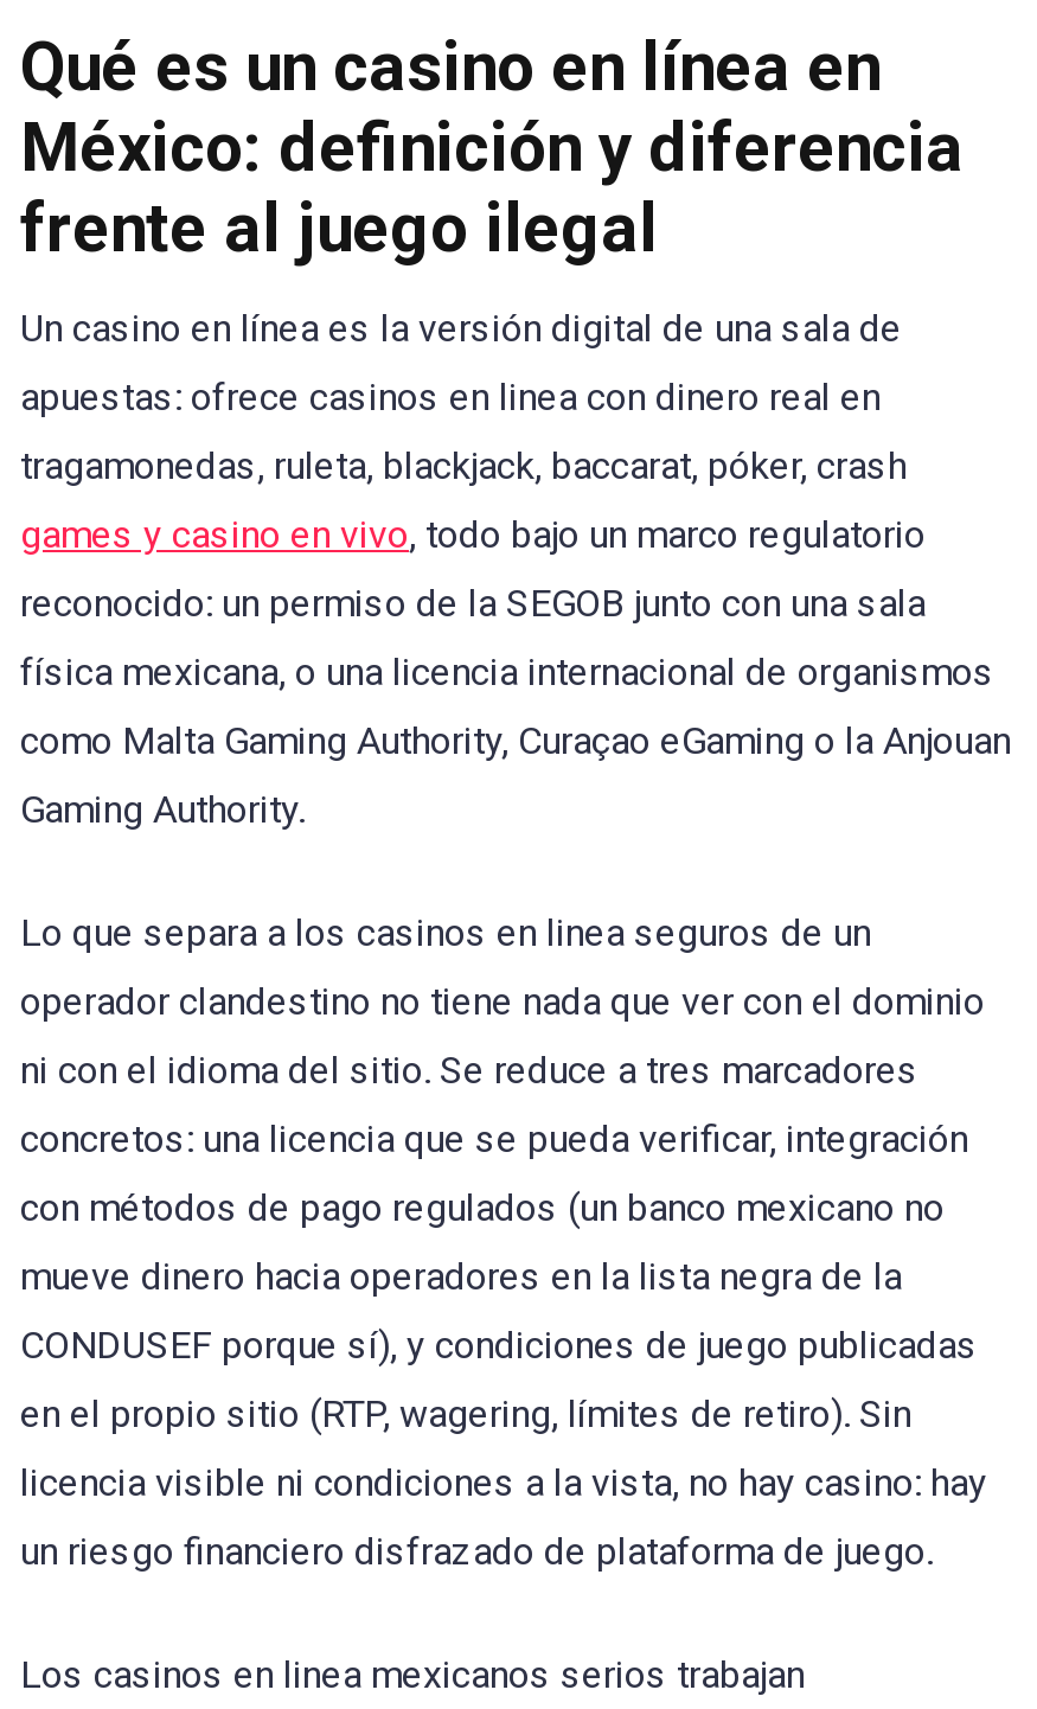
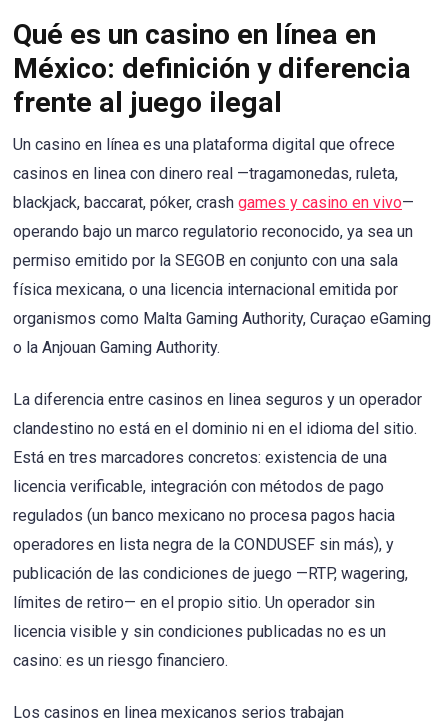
[20,305,902,350] Un casino en línea es la versión digital de una sala de -> [13,135,395,154] Un casino en línea es una plataforma digital que ofrece
[20,374,881,419] apuestas: ofrece casinos en linea con dinero real en -> [13,164,398,183] casinos en linea con dinero real —tragamonedas, ruleta,
[20,443,907,488] tragamonedas, ruleta, blackjack, baccarat, póker, crash -> [13,193,414,212] blackjack, baccarat, póker, crash games y casino en vivo—
[20,511,926,556] games y casino en vivo, todo bajo un marco regulatorio -> [13,222,413,241] operando bajo un marco regulatorio reconocido, ya sea un
[20,580,926,625] reconocido: un permiso de la SEGOB junto con una sala -> [13,251,398,270] permiso emitido por la SEGOB en conjunto con una sala
[20,649,994,694] física mexicana, o una licencia internacional de organismos -> [13,280,398,299] física mexicana, o una licencia internacional emitida por
[20,717,1011,763] como Malta Gaming Authority, Curaçao eGaming o la Anjouan -> [13,309,431,328] organismos como Malta Gaming Authority, Curaçao eGaming
[20,786,305,831] Gaming Authority. -> [13,338,220,357] o la Anjouan Gaming Authority.
[20,910,871,955] Lo que separa a los casinos en linea seguros de un -> [13,390,422,409] La diferencia entre casinos en linea seguros y un operador
[20,979,985,1024] operador clandestino no tiene nada que ver con el dominio -> [13,419,417,438] clandestino no está en el dominio ni en el idioma del sitio.
[20,1047,918,1092] ni con el idioma del sitio. Se reduce a tres marcadores -> [13,448,387,467] Está en tres marcadores concretos: existencia de una
[20,1116,968,1161] concretos: una licencia que se pueda verificar, integración -> [13,477,384,496] licencia verificable, integración con métodos de pago
[20,1185,945,1230] con métodos de pago regulados (un banco mexicano no -> [13,506,395,525] regulados (un banco mexicano no procesa pagos hacia
[20,1254,902,1299] mueve dinero hacia operadores en la lista negra de la -> [13,535,394,554] operadores en lista negra de la CONDUSEF sin más), y
[20,1322,978,1367] CONDUSEF porque sí), y condiciones de juego publicadas -> [13,564,408,583] publicación de las condiciones de juego —RTP, wagering,
[20,1391,911,1436] en el propio sitio (RTP, wagering, límites de retiro). Sin -> [13,593,375,612] límites de retiro— en el propio sitio. Un operador sin
[20,1460,987,1505] licencia visible ni condiciones a la vista, no hay casino: hay -> [13,622,386,641] licencia visible y sin condiciones publicadas no es un
[20,1529,933,1574] un riesgo financiero disfrazado de plataforma de juego. -> [13,651,228,670] casino: es un riesgo financiero.

